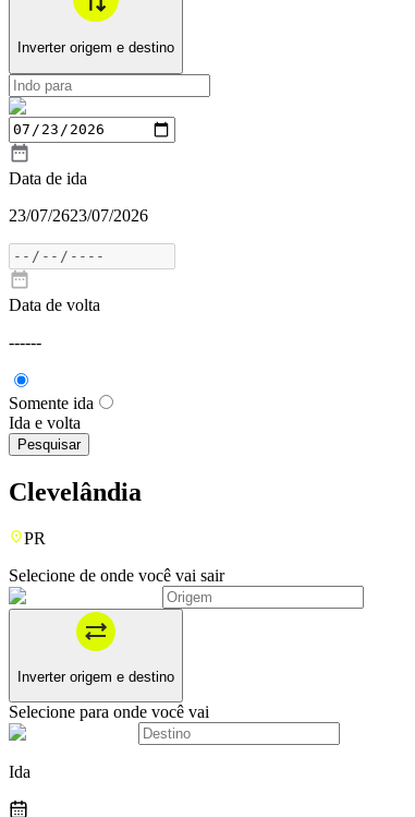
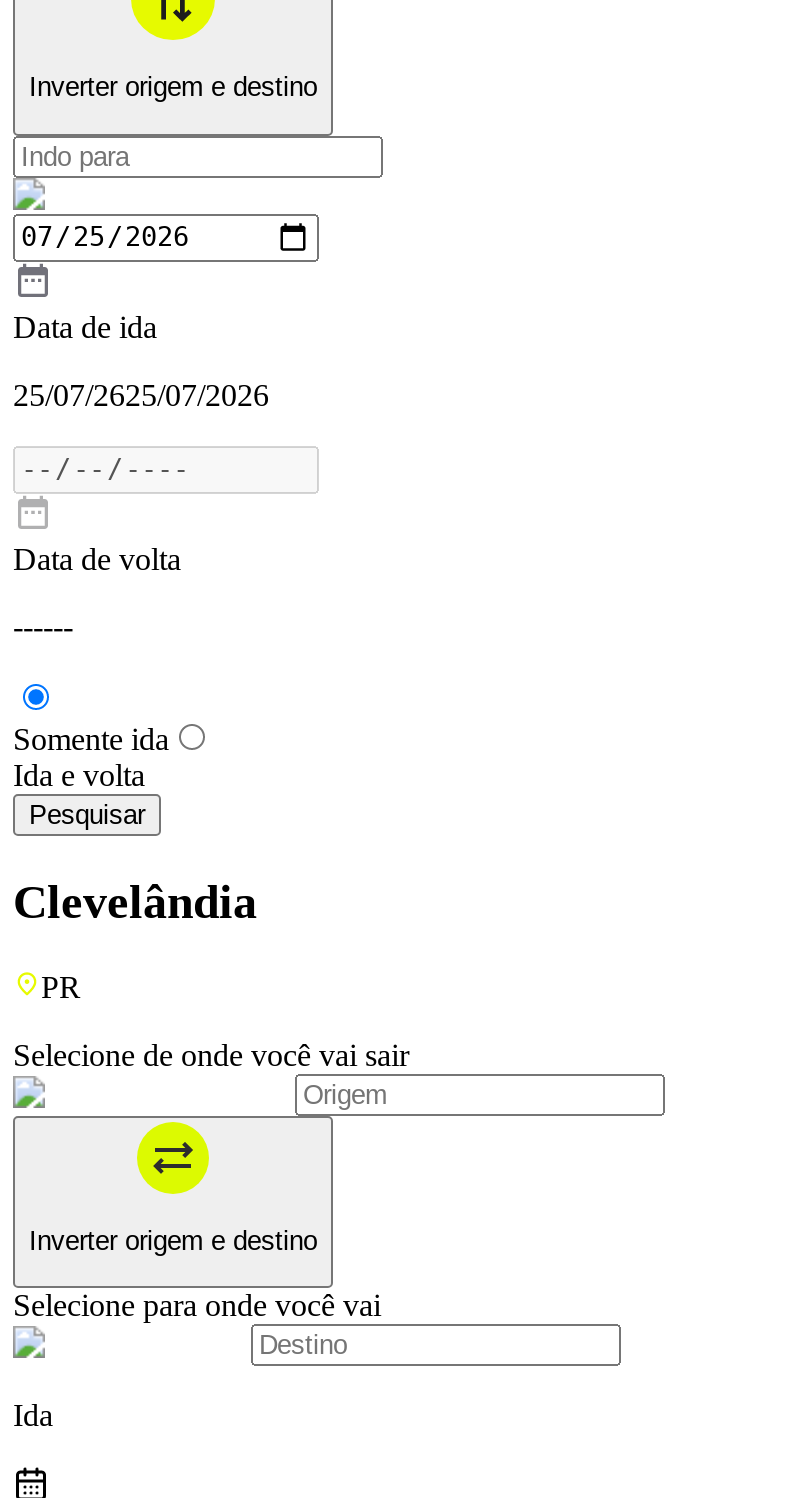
[9,206,148,224] 23/07/2623/07/2026 -> [13,378,269,412] 25/07/2625/07/2026

